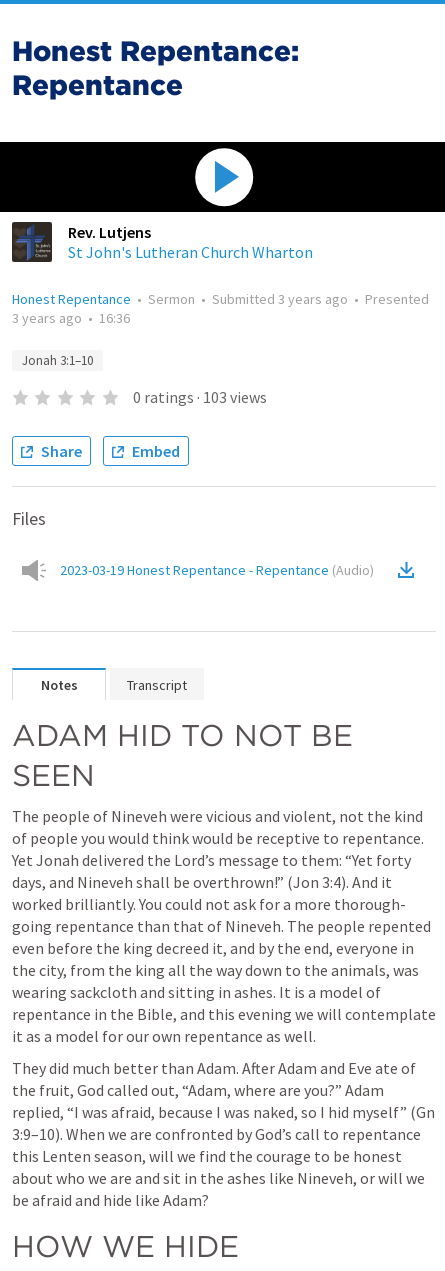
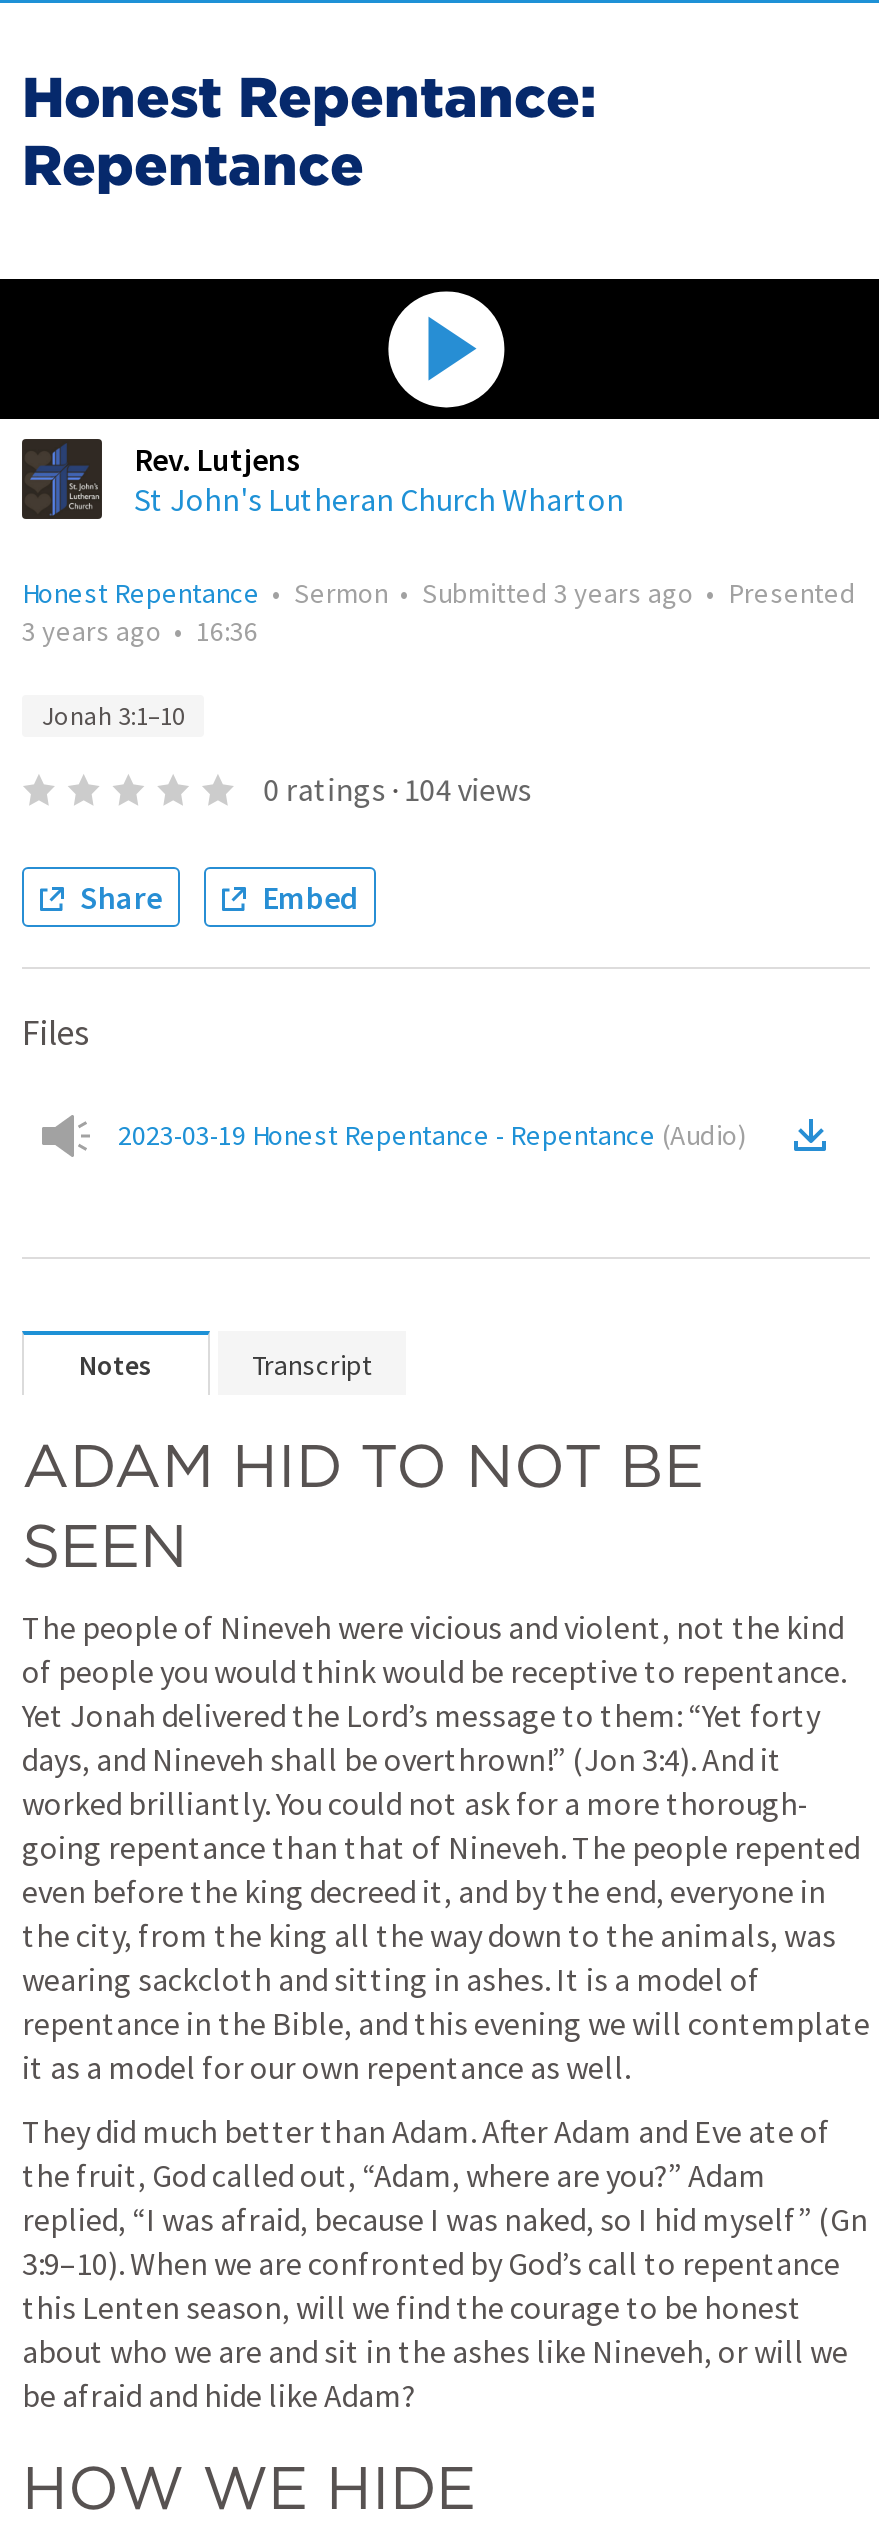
[133,387,267,407] 0 ratings · 103 views -> [263,769,531,809] 0 ratings · 104 views

